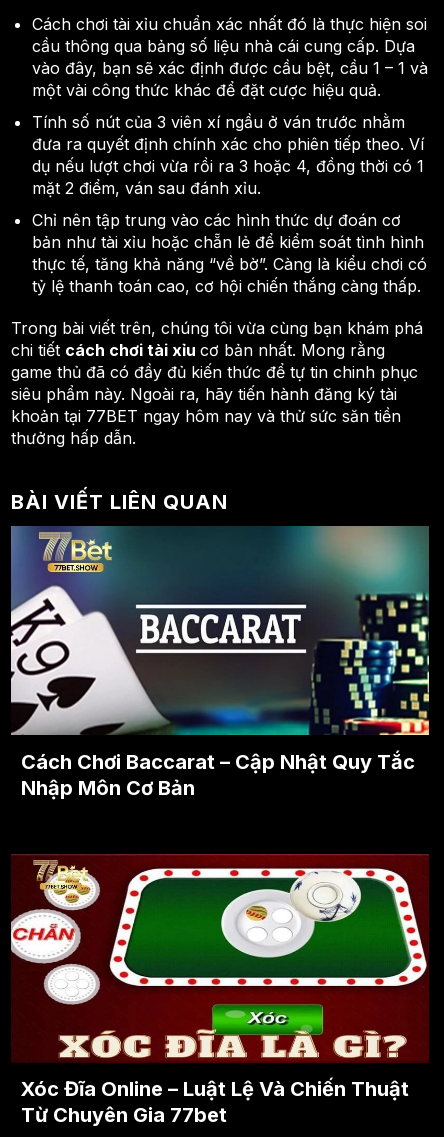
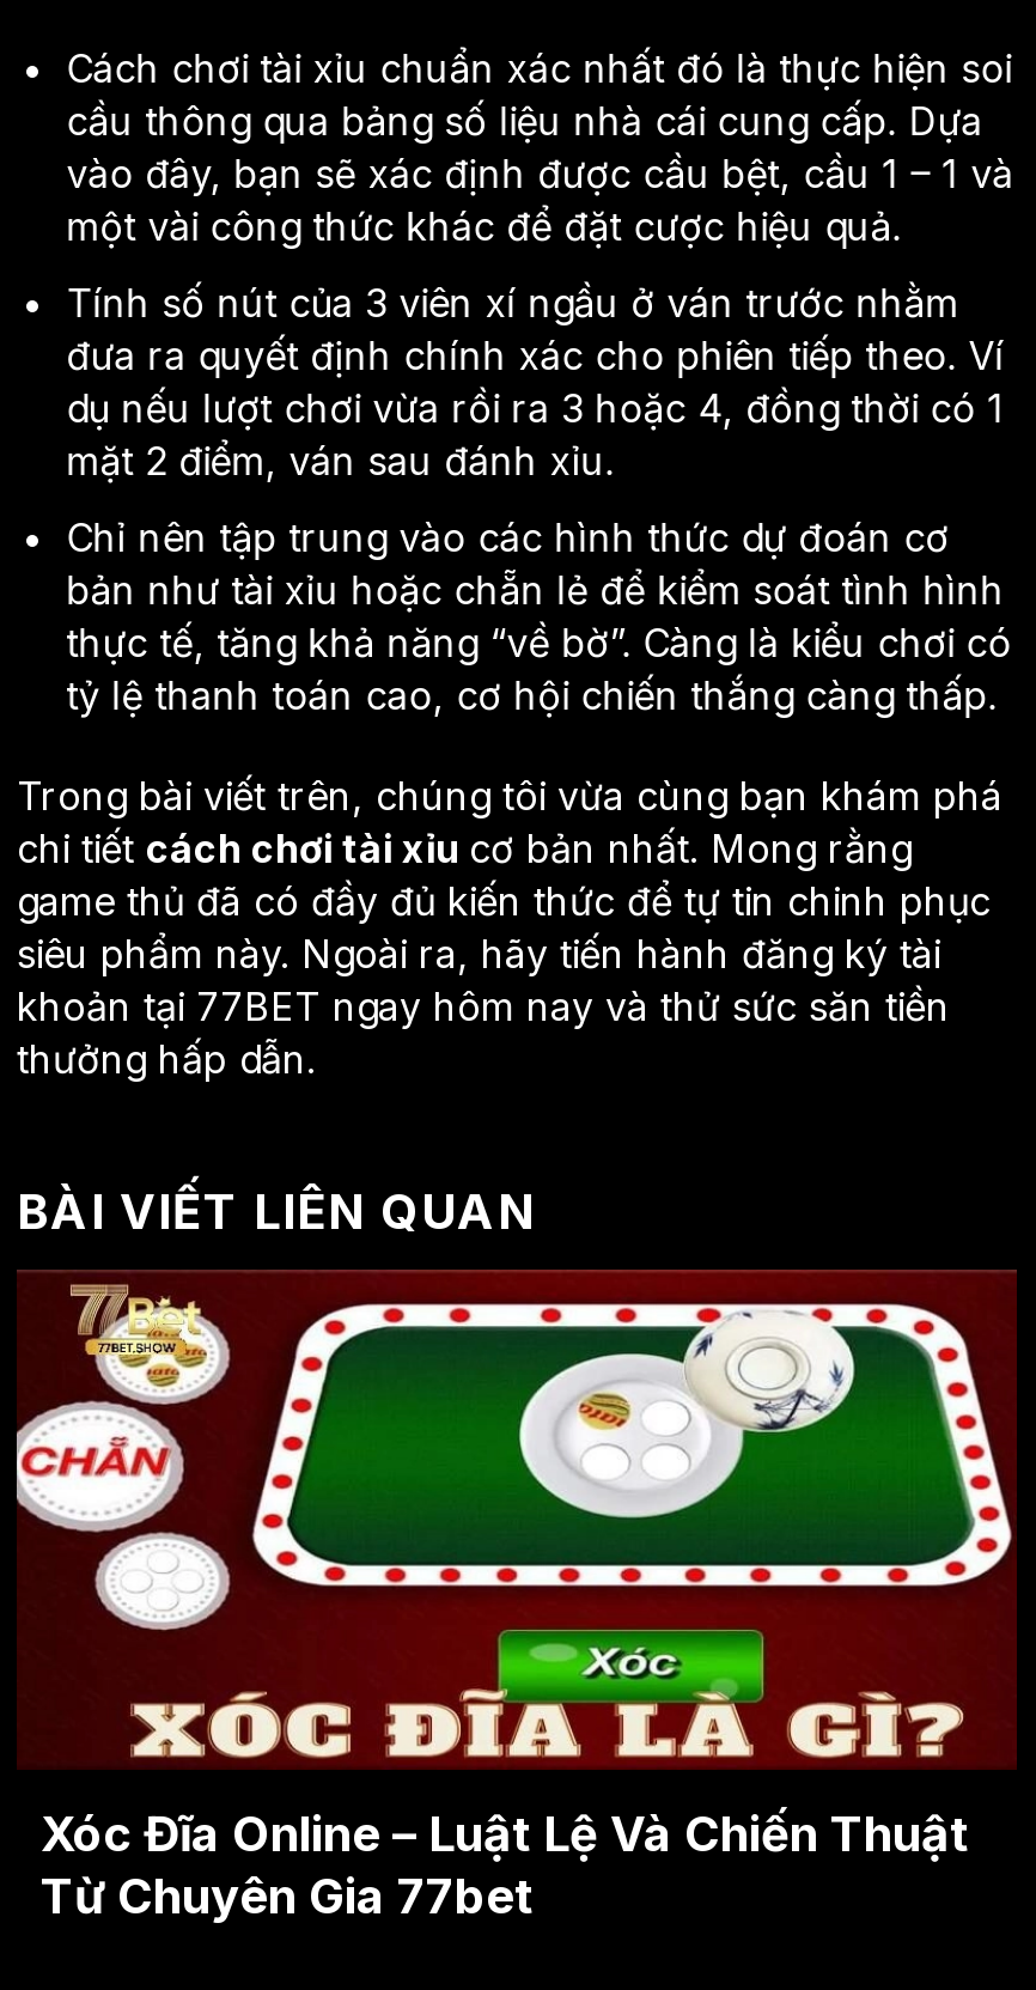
[10,525,430,800] [image] | Cách Chơi Baccarat – Cập Nhật Quy Tắc | Nhập Môn Cơ Bản -> none

